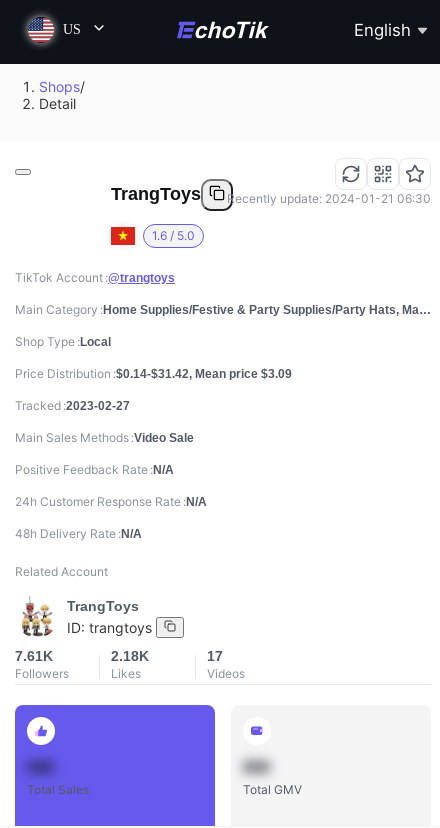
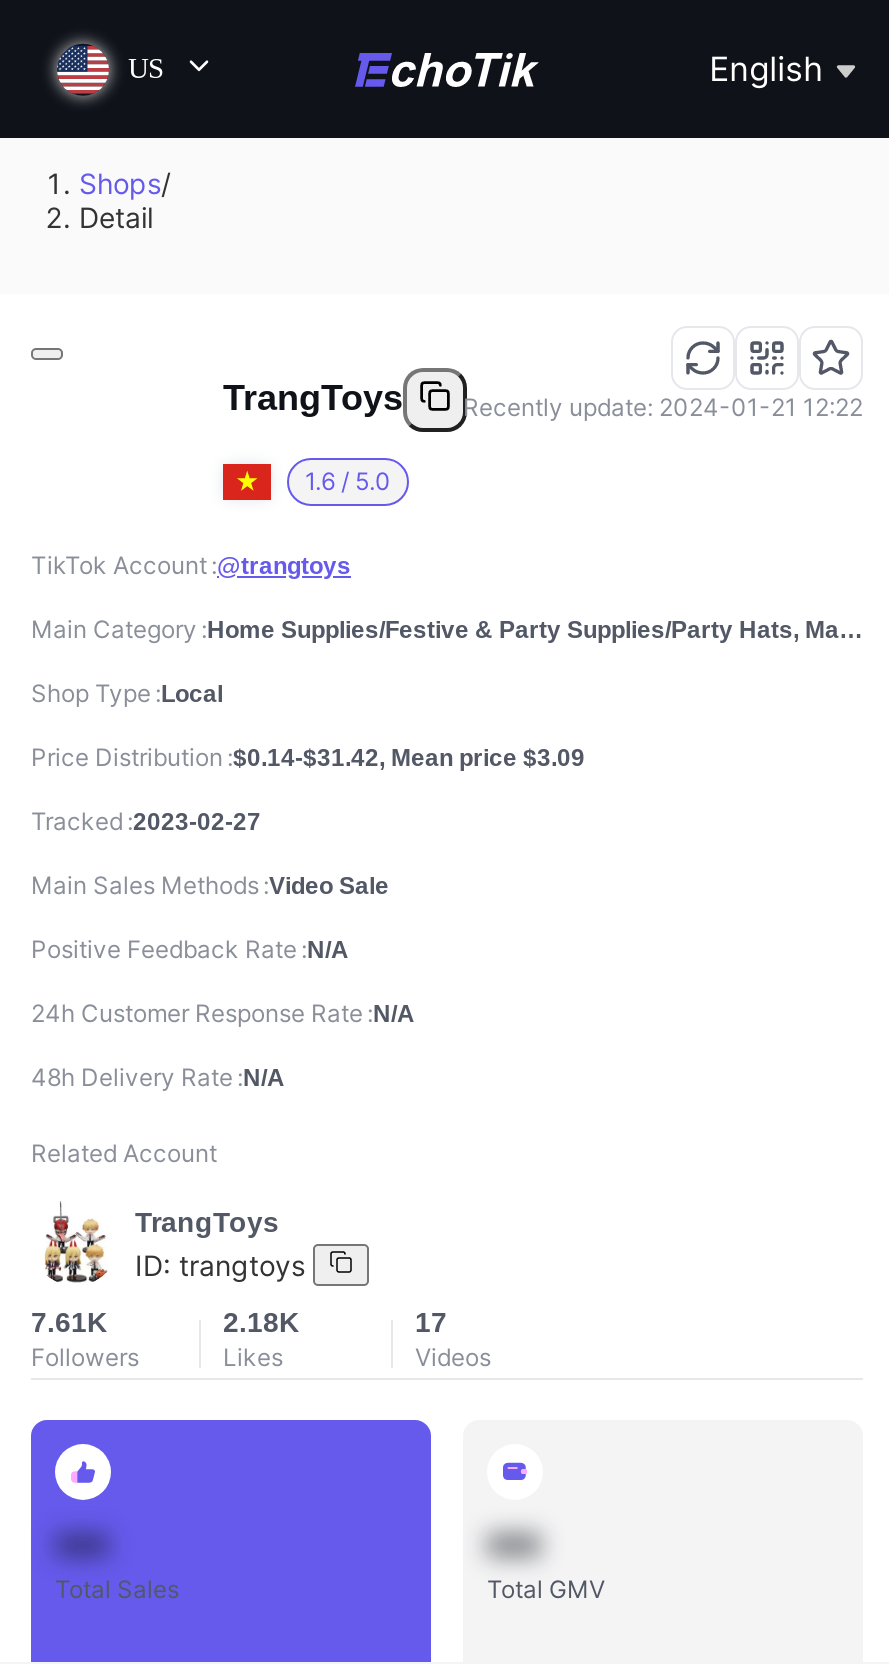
[227,191,431,206] Recently update: 2024-01-21 06:30 -> [463,393,863,423] Recently update: 2024-01-21 12:22

